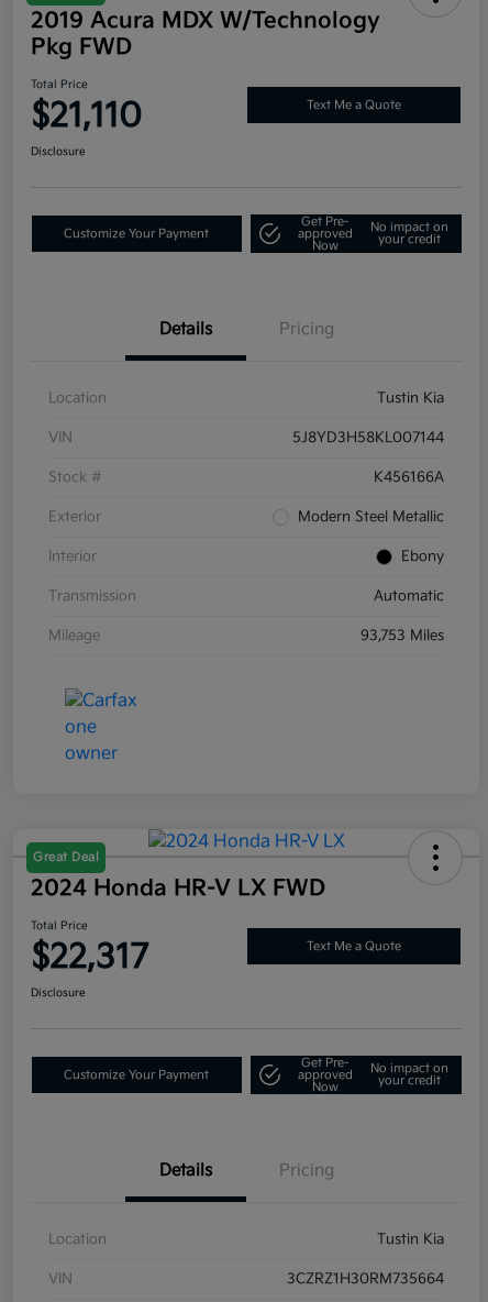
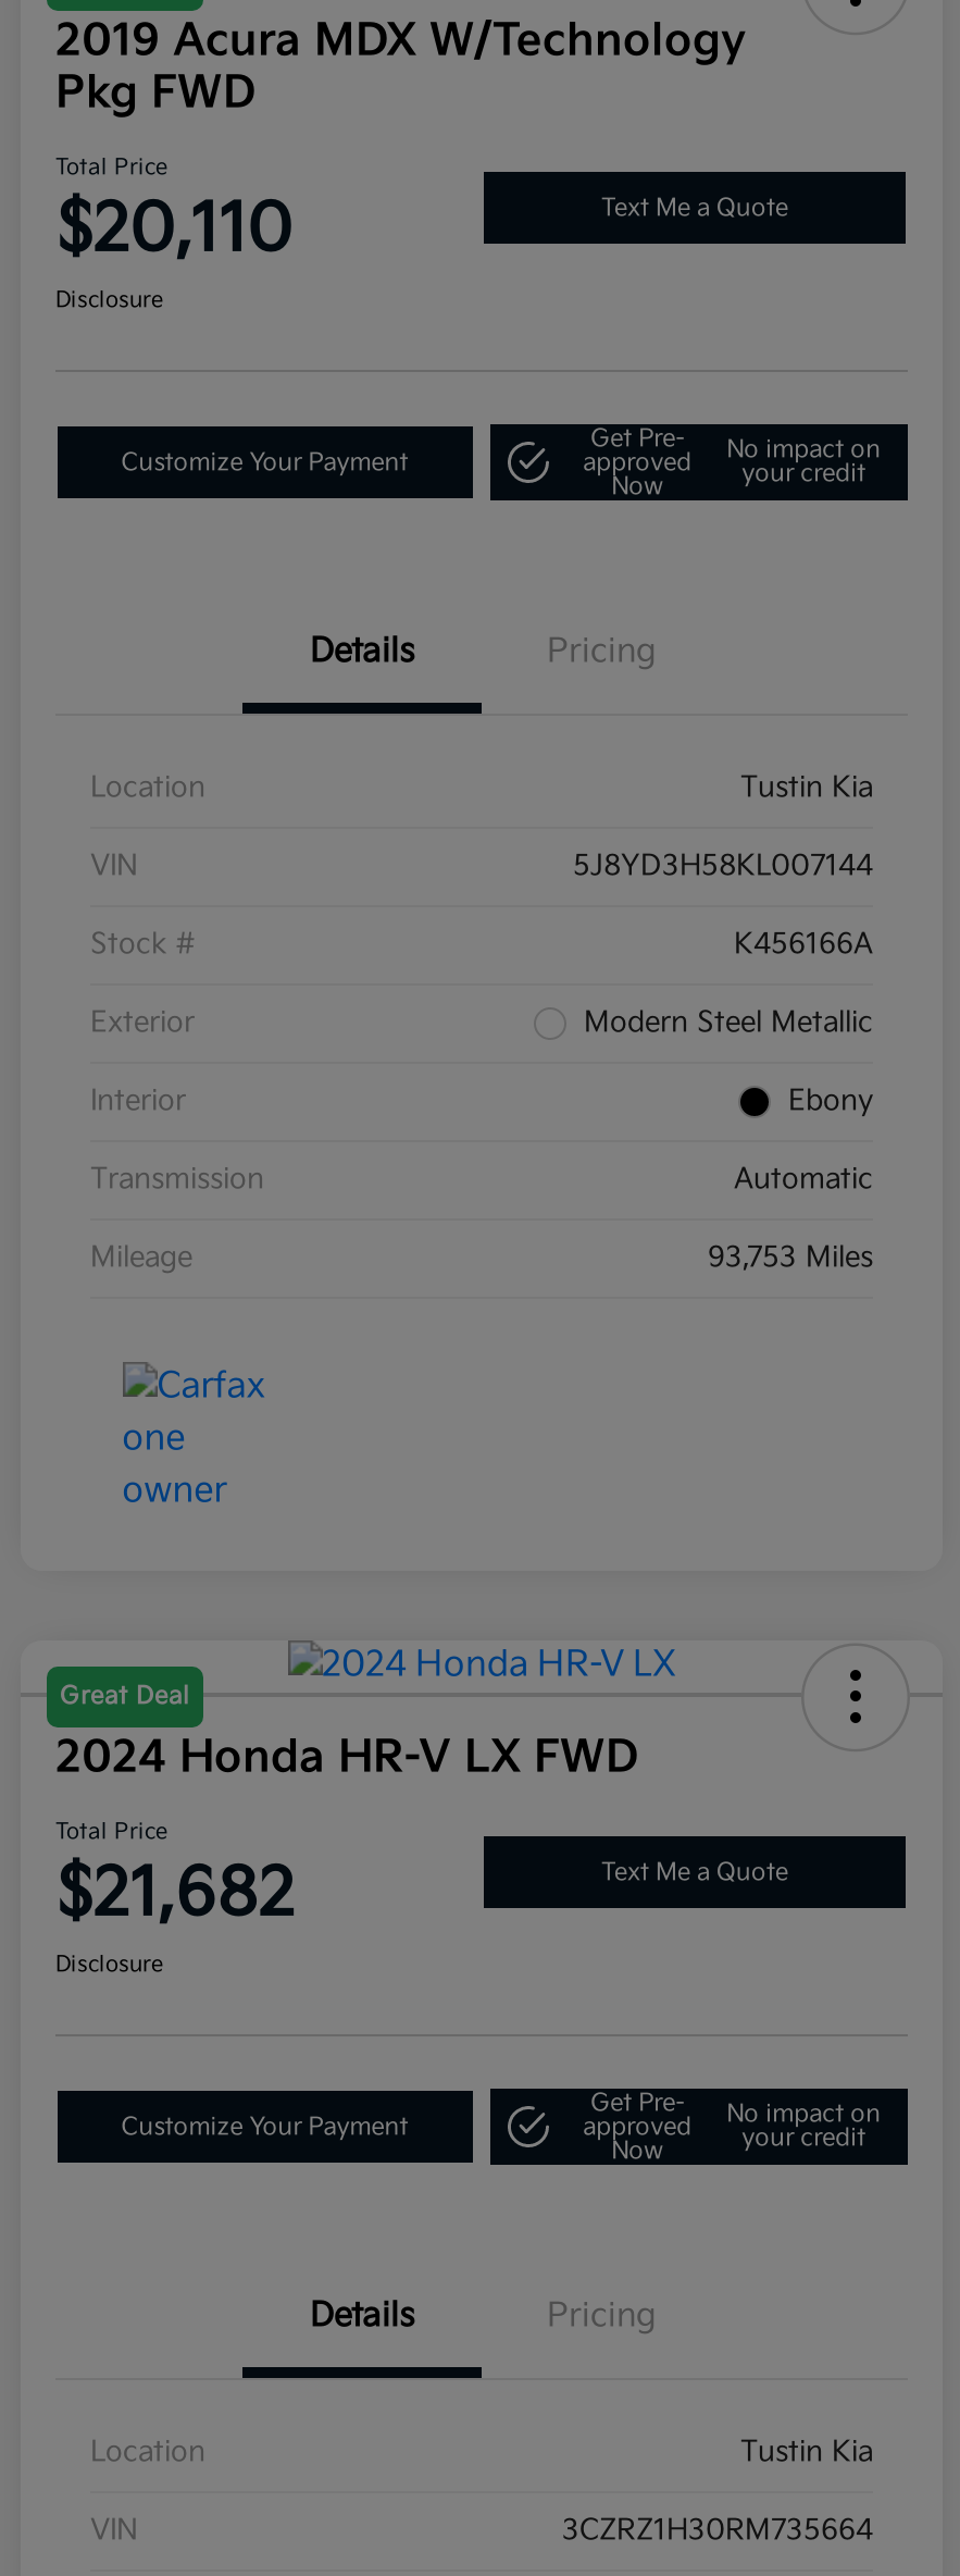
[31,97,142,136] $21,110 -> [55,191,292,269] $20,110
[31,938,148,977] $22,317 -> [55,1855,295,1934] $21,682

